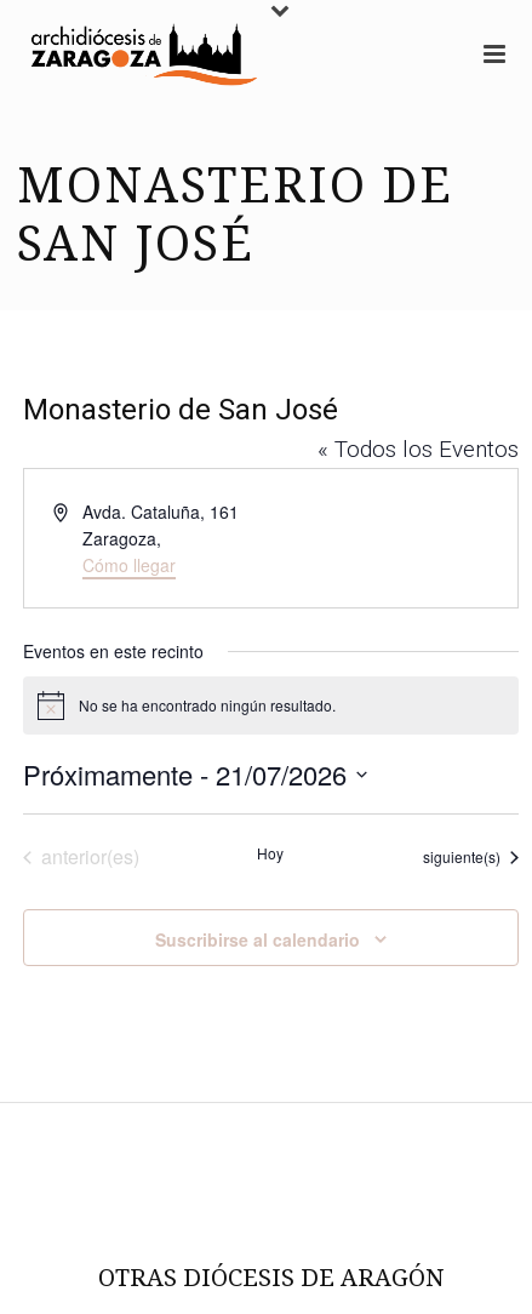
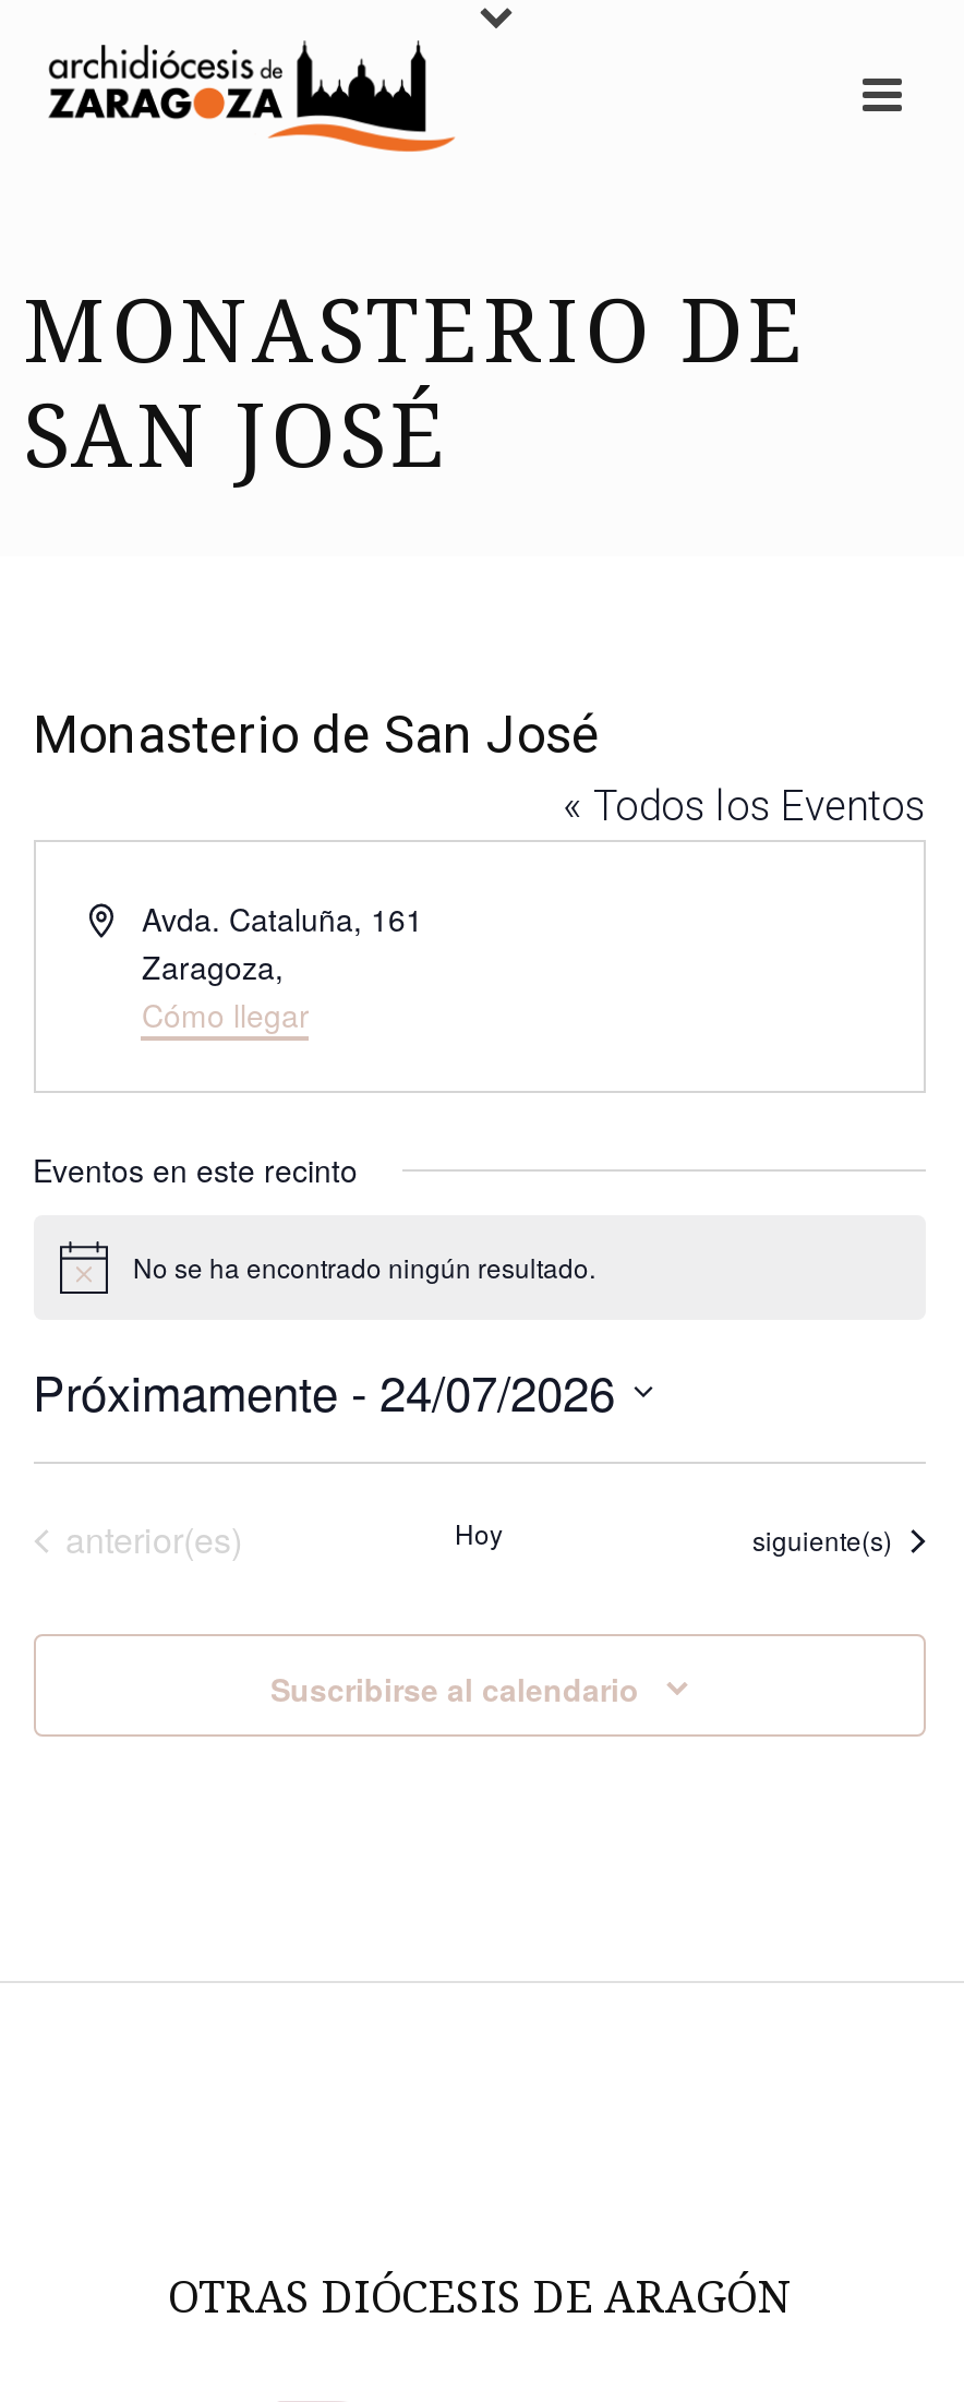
[22,755,346,793] Próximamente - 21/07/2026 -> [33,1357,615,1425] Próximamente - 24/07/2026

